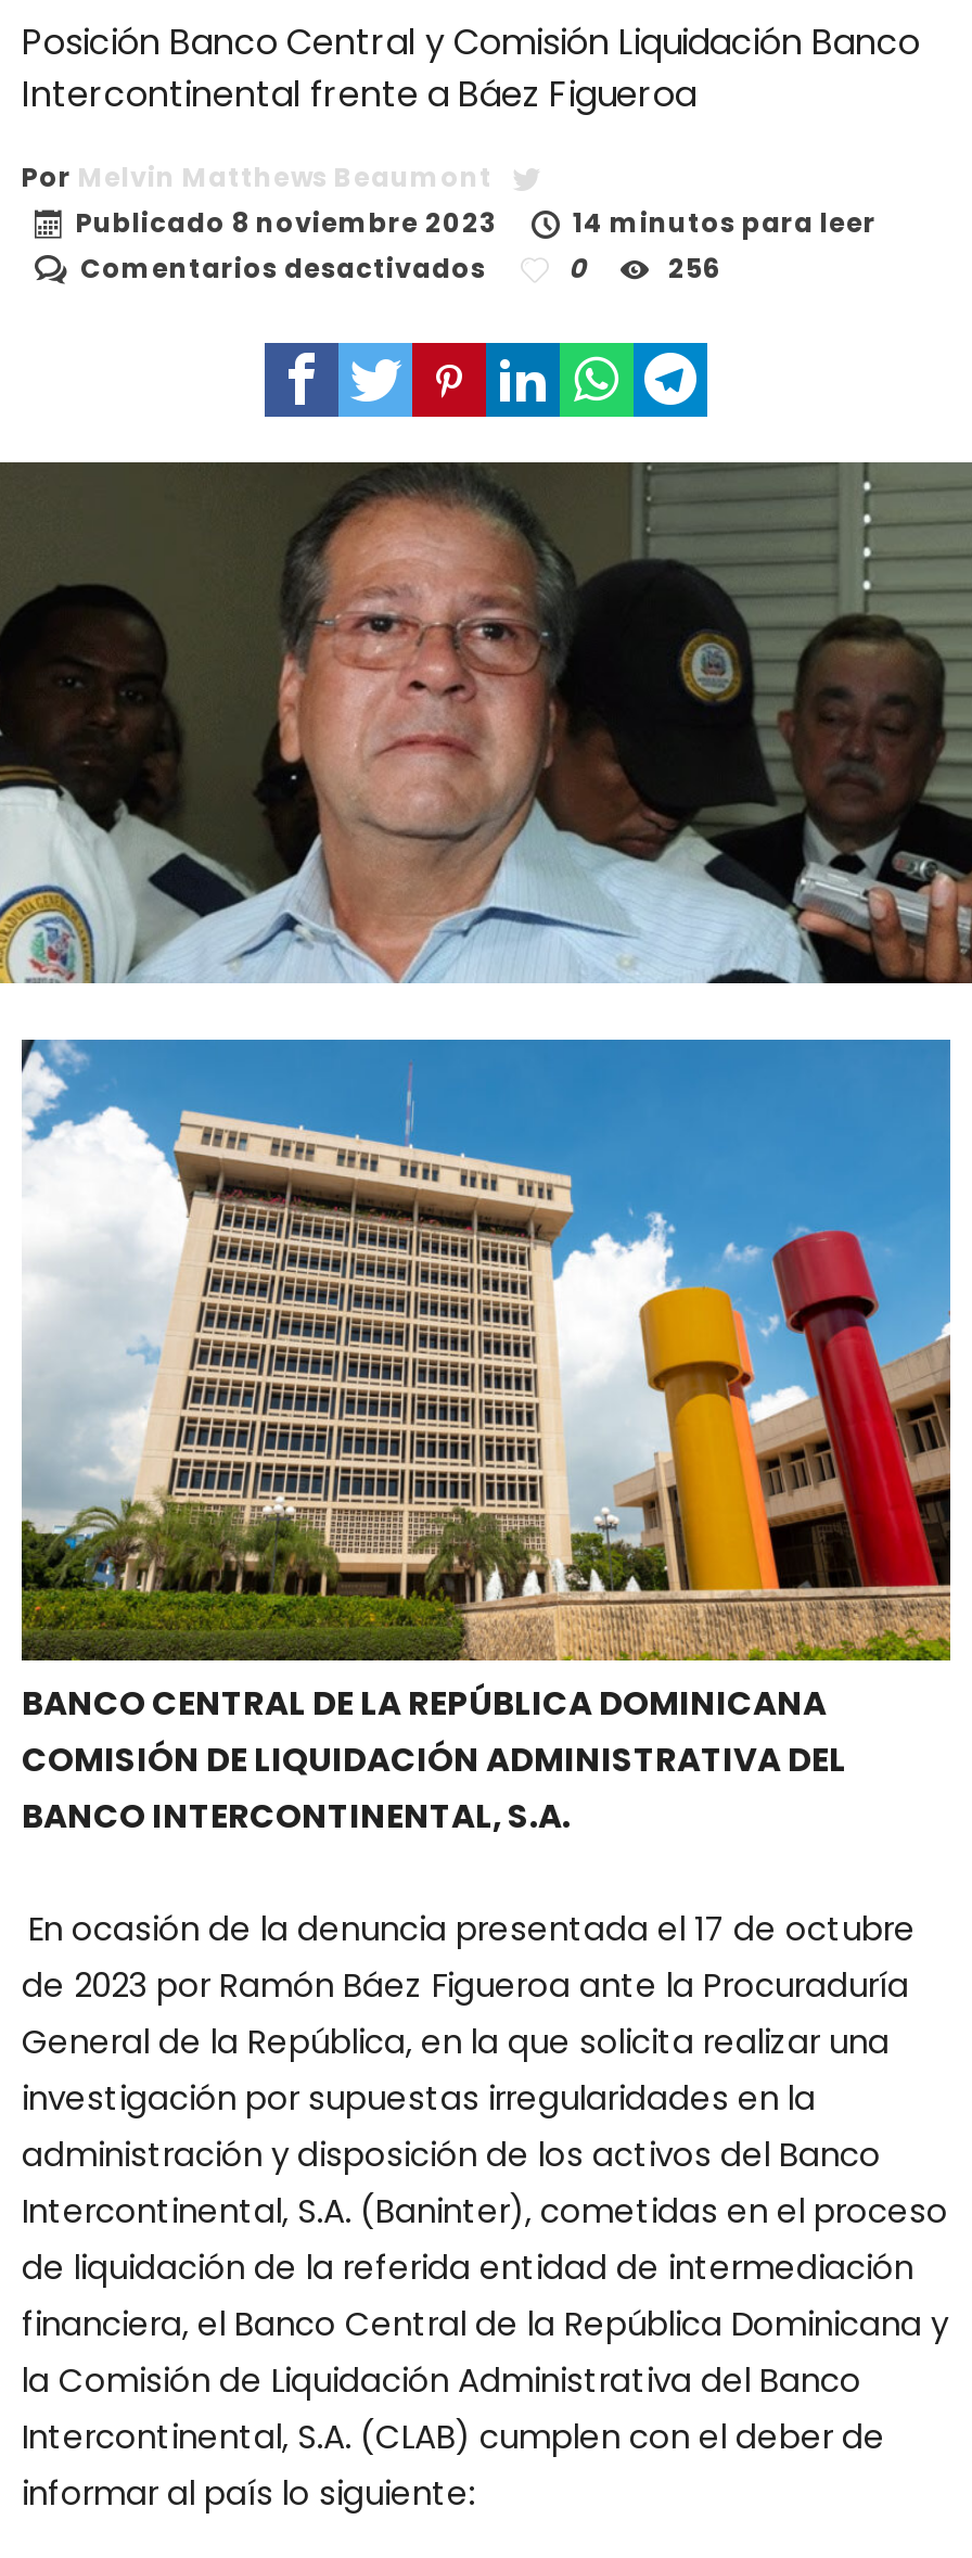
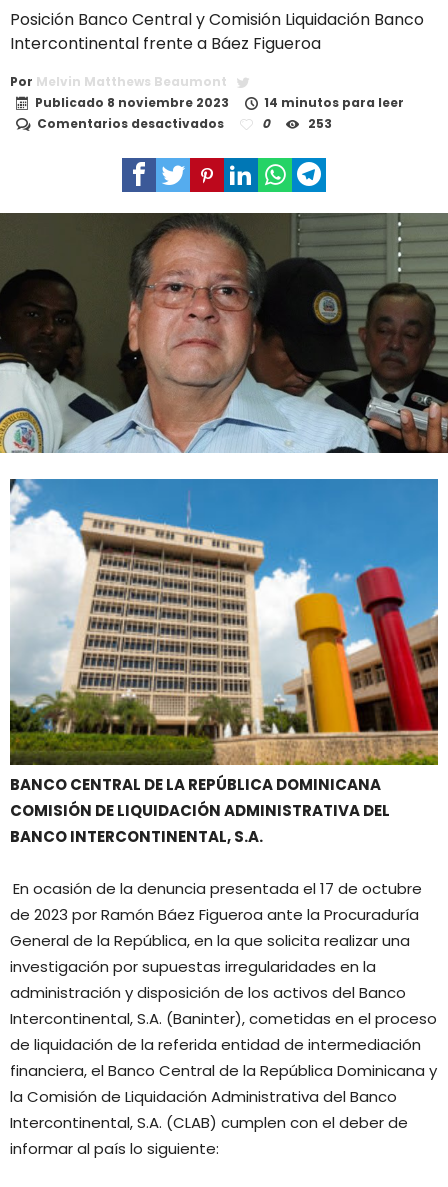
[662,250,720,287] 256 -> [305,115,332,132] 253

